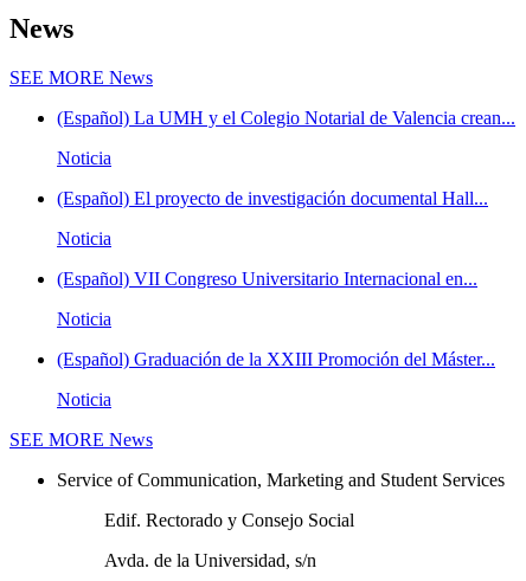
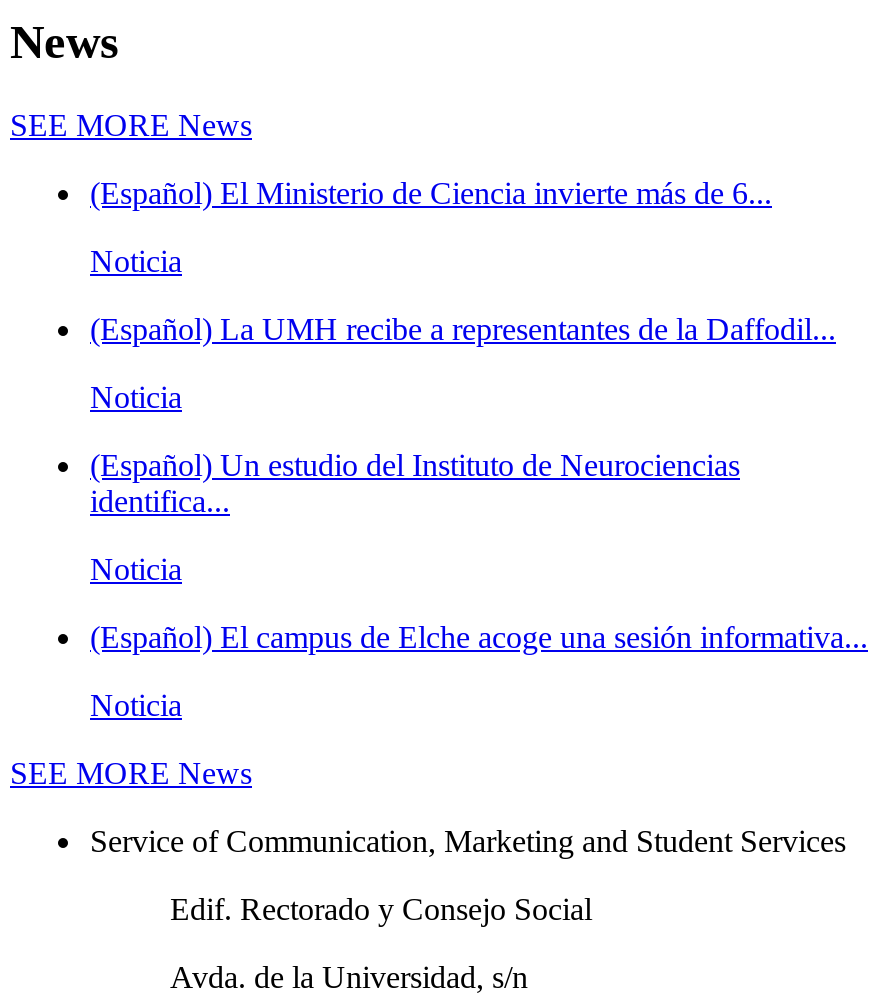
[57,108,515,128] (Español) La UMH y el Colegio Notarial de Valencia crean... -> [90,177,772,211] (Español) El Ministerio de Ciencia invierte más de 6...
[57,189,488,209] (Español) El proyecto de investigación documental Hall... -> [90,313,836,347] (Español) La UMH recibe a representantes de la Daffodil...
[57,269,477,289] (Español) VII Congreso Universitario Internacional en... -> [90,449,740,519] (Español) Un estudio del Instituto de Neurociencias | identifica...
[57,350,495,370] (Español) Graduación de la XXIII Promoción del Máster... -> [90,621,868,655] (Español) El campus de Elche acoge una sesión informativa...

